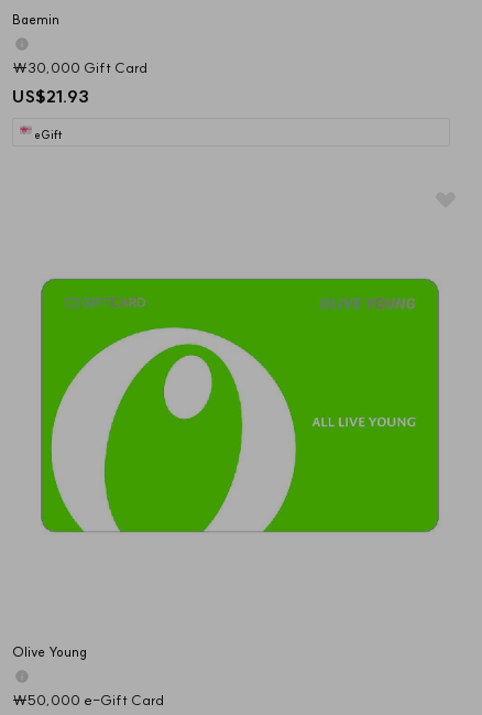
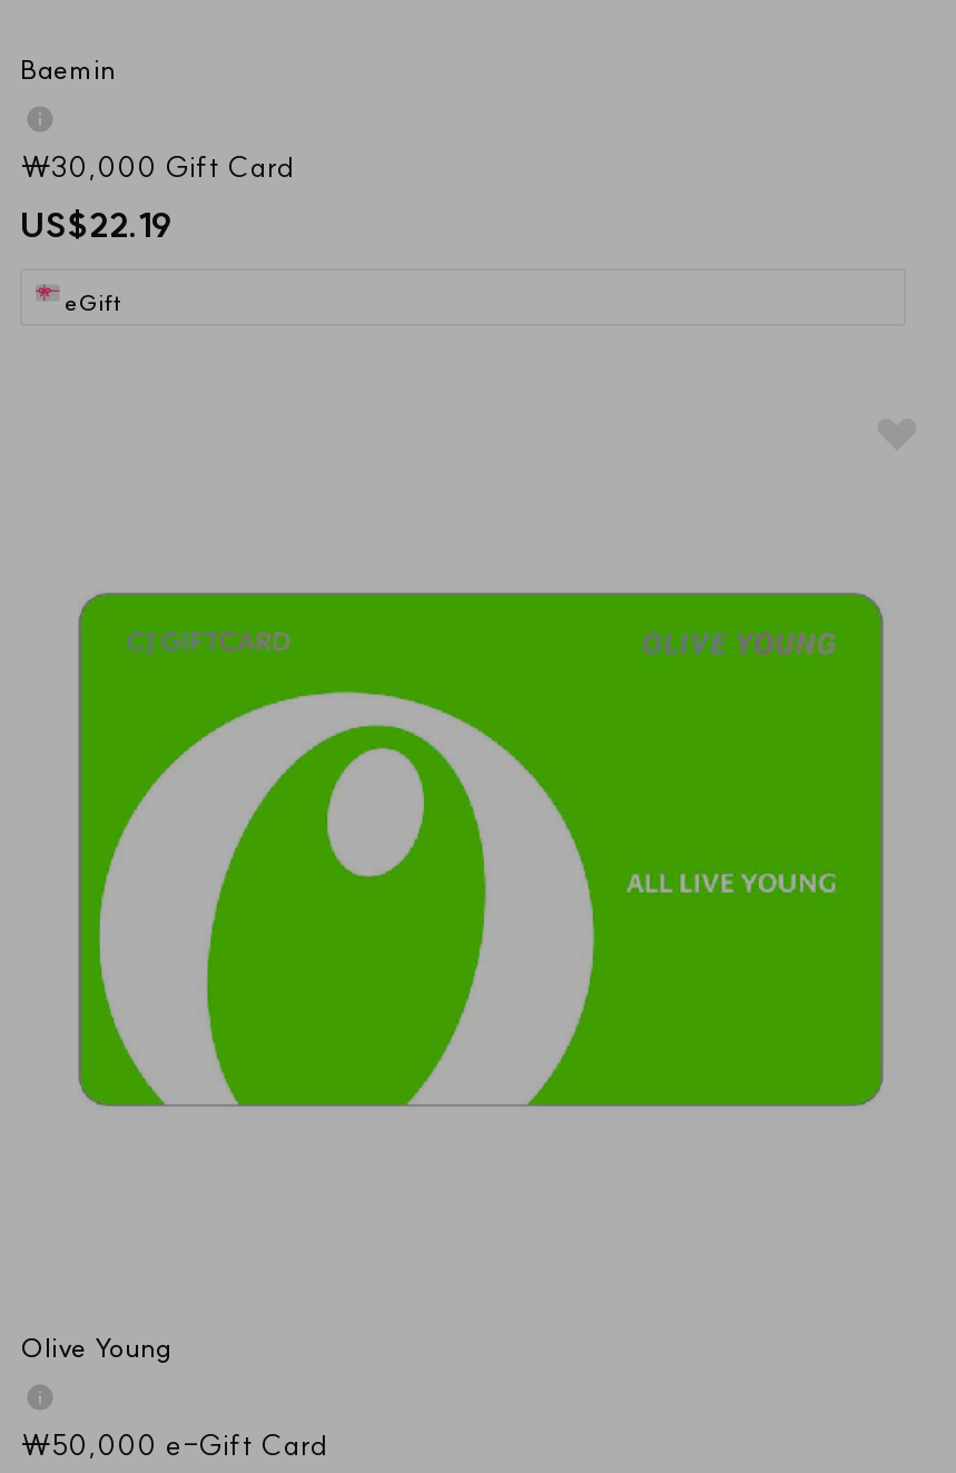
[12,86,89,107] US$21.93 -> [20,204,174,246] US$22.19

